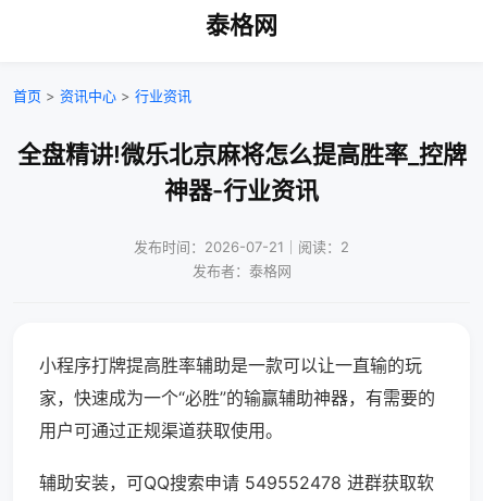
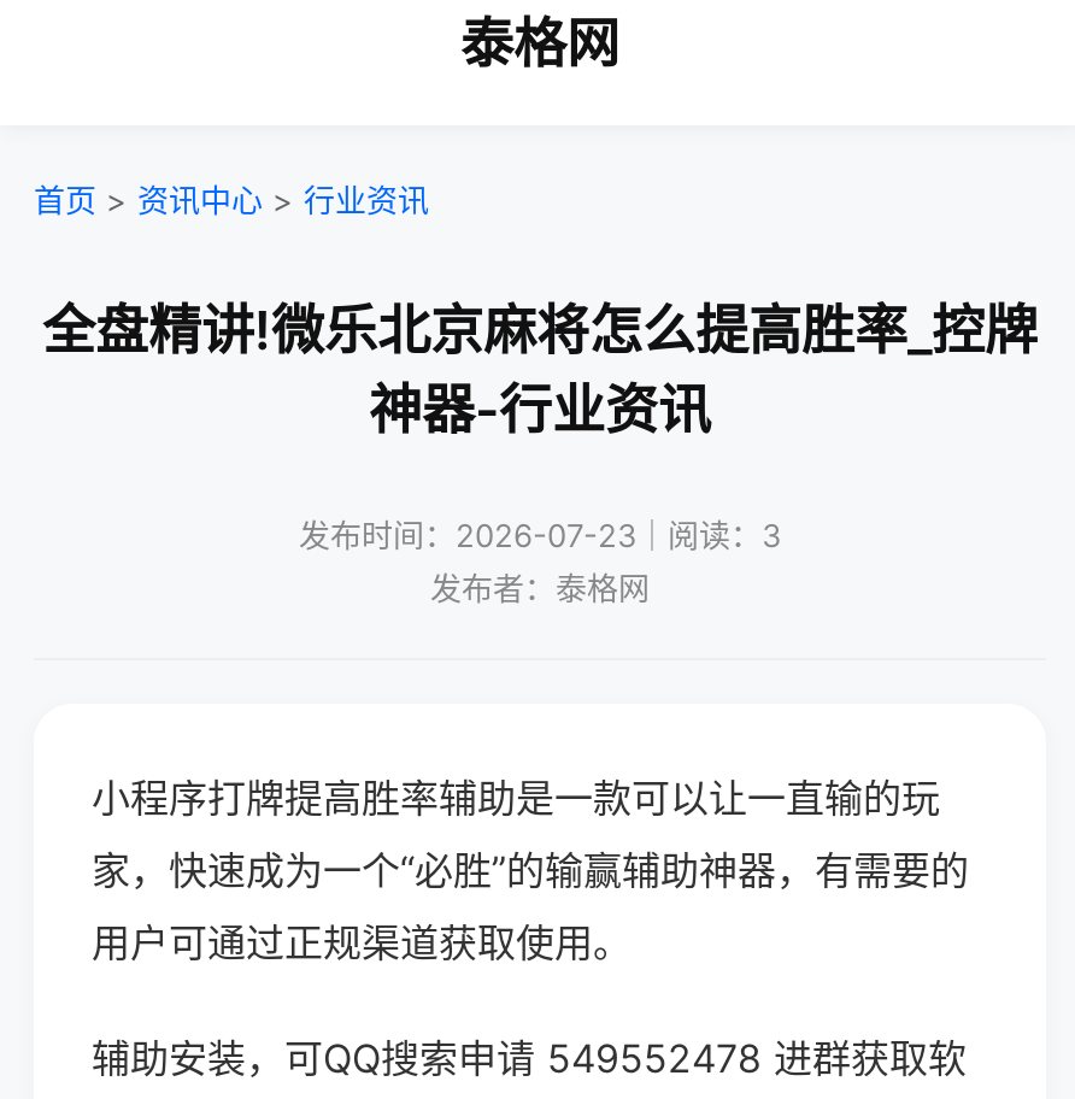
[134,238,349,255] 发布时间：2026-07-21｜阅读：2 -> [299,516,781,554] 发布时间：2026-07-23｜阅读：3

